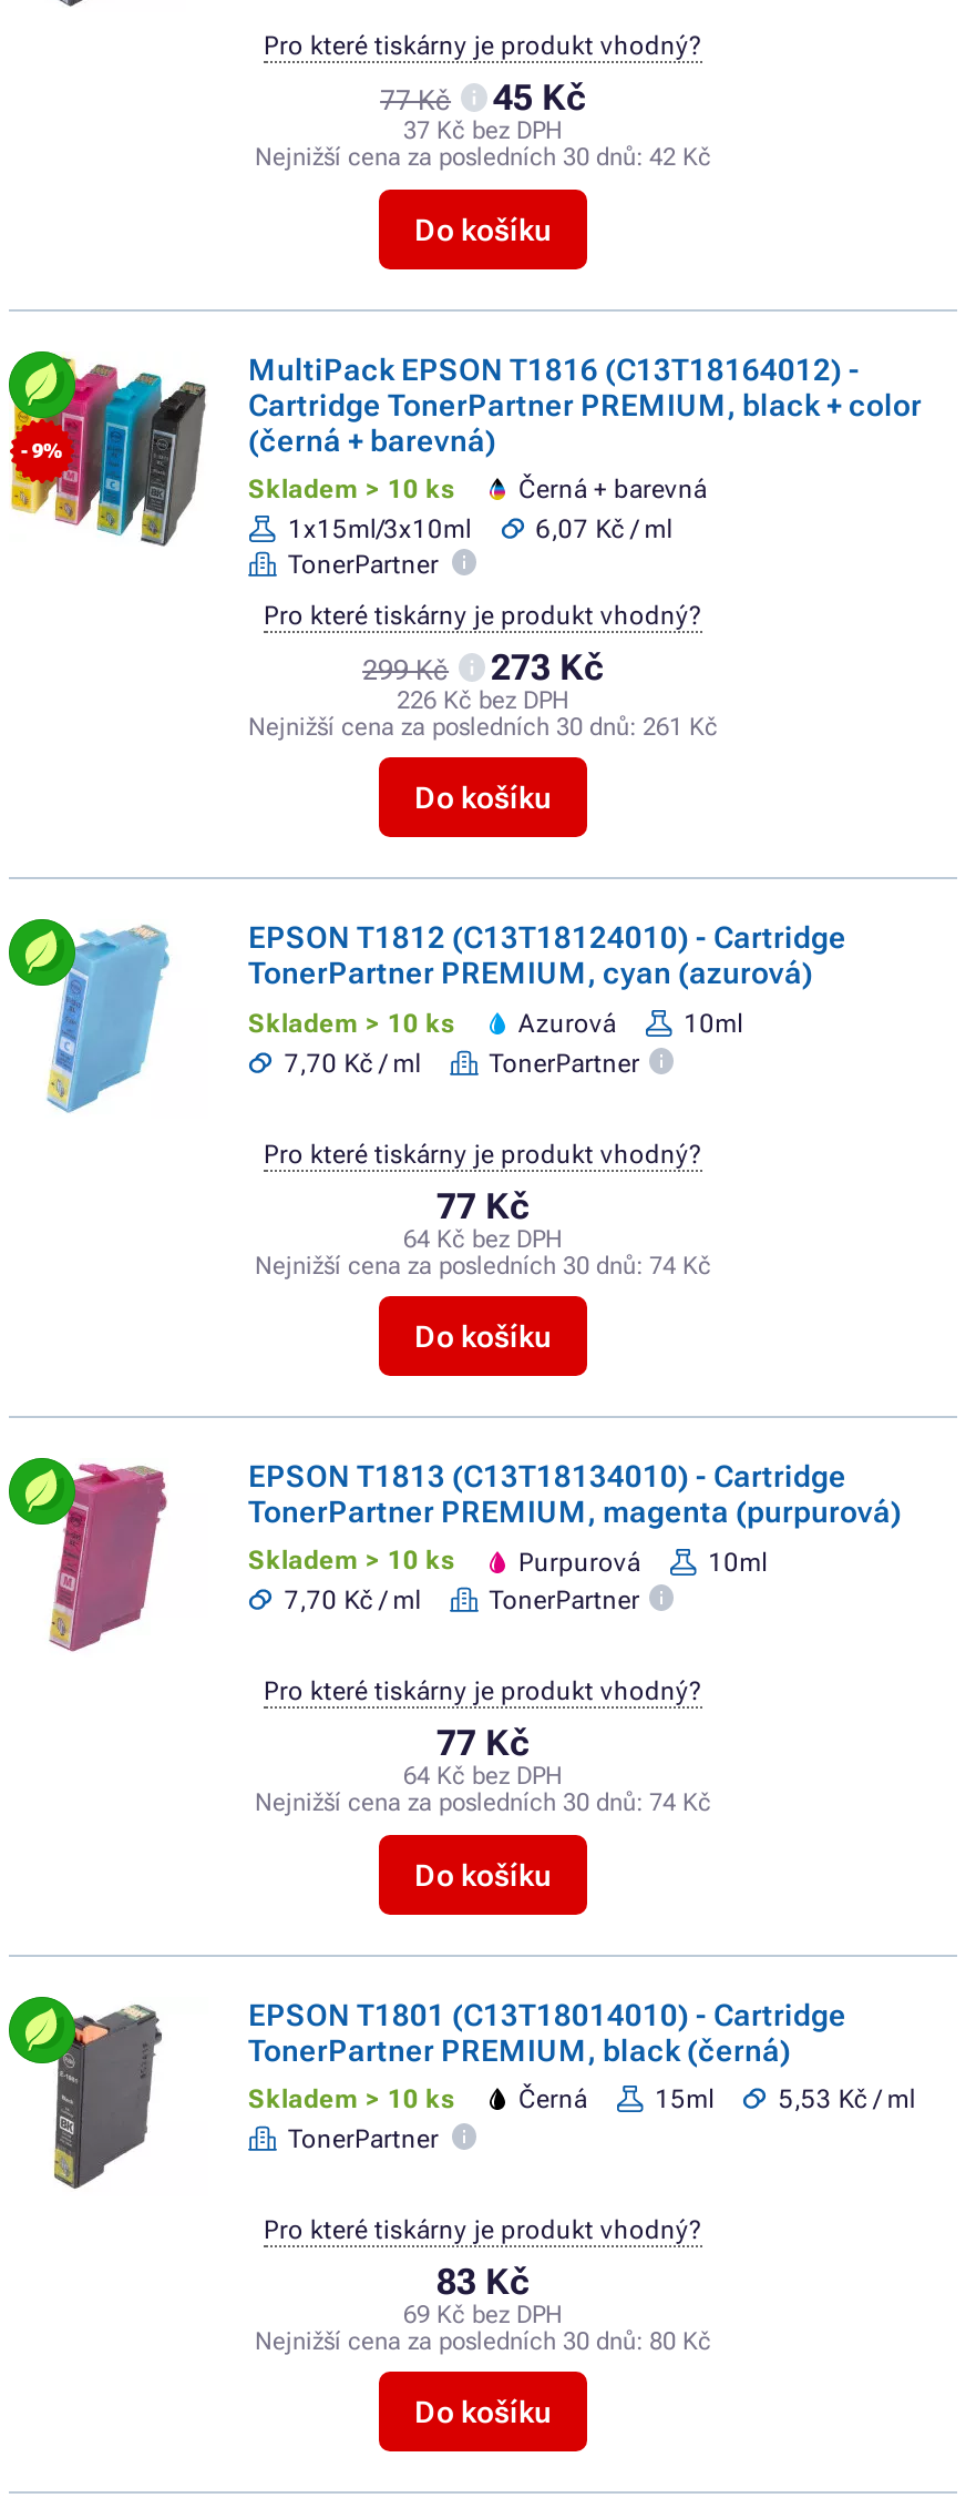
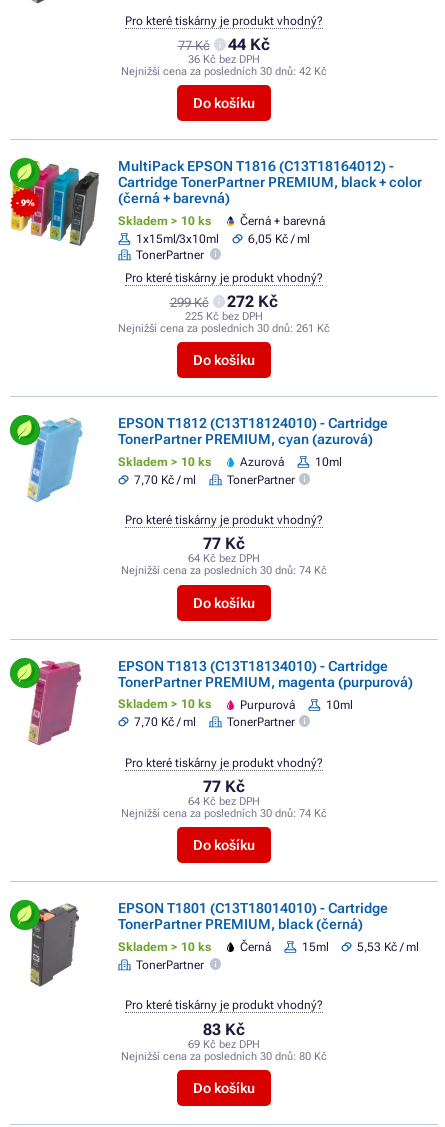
[493,78,586,120] 45 Kč -> [228,35,270,54] 44 Kč
[403,118,563,146] 37 Kč bez DPH -> [188,53,260,66] 36 Kč bez DPH
[536,513,673,544] 6,07 Kč / ml -> [248,231,310,245] 6,05 Kč / ml
[362,647,604,689] 299 Kč 273 Kč -> [169,292,278,311] 299 Kč 272 Kč
[397,687,569,716] 226 Kč bez DPH -> [185,310,263,323] 225 Kč bez DPH

